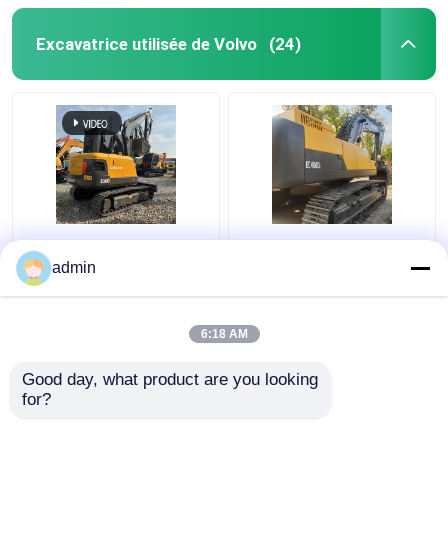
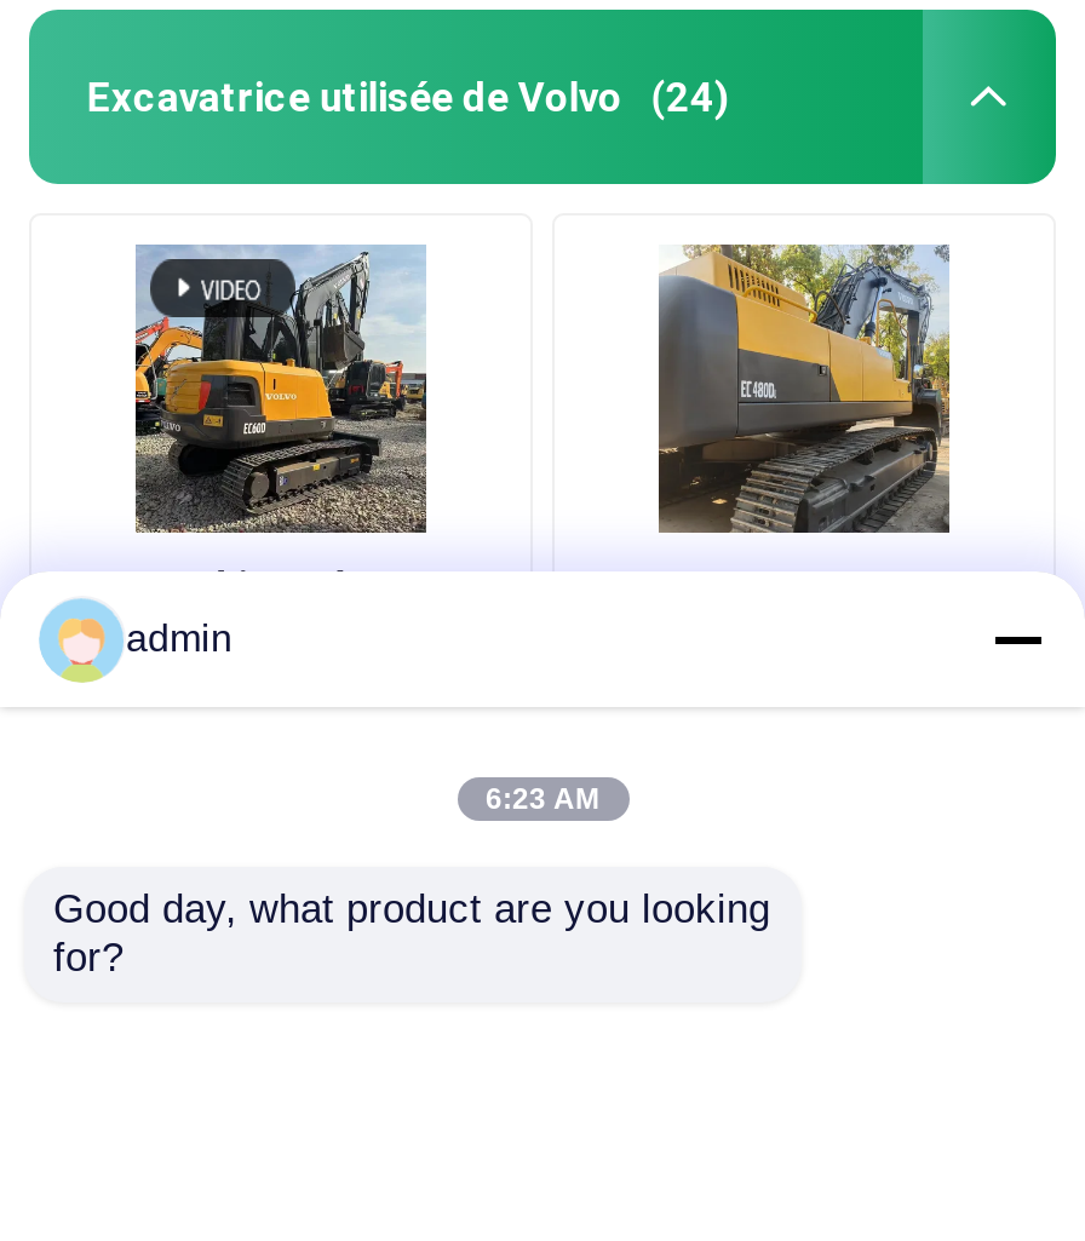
[200,327,247,341] 6:18 AM -> [486,782,599,816] 6:23 AM

